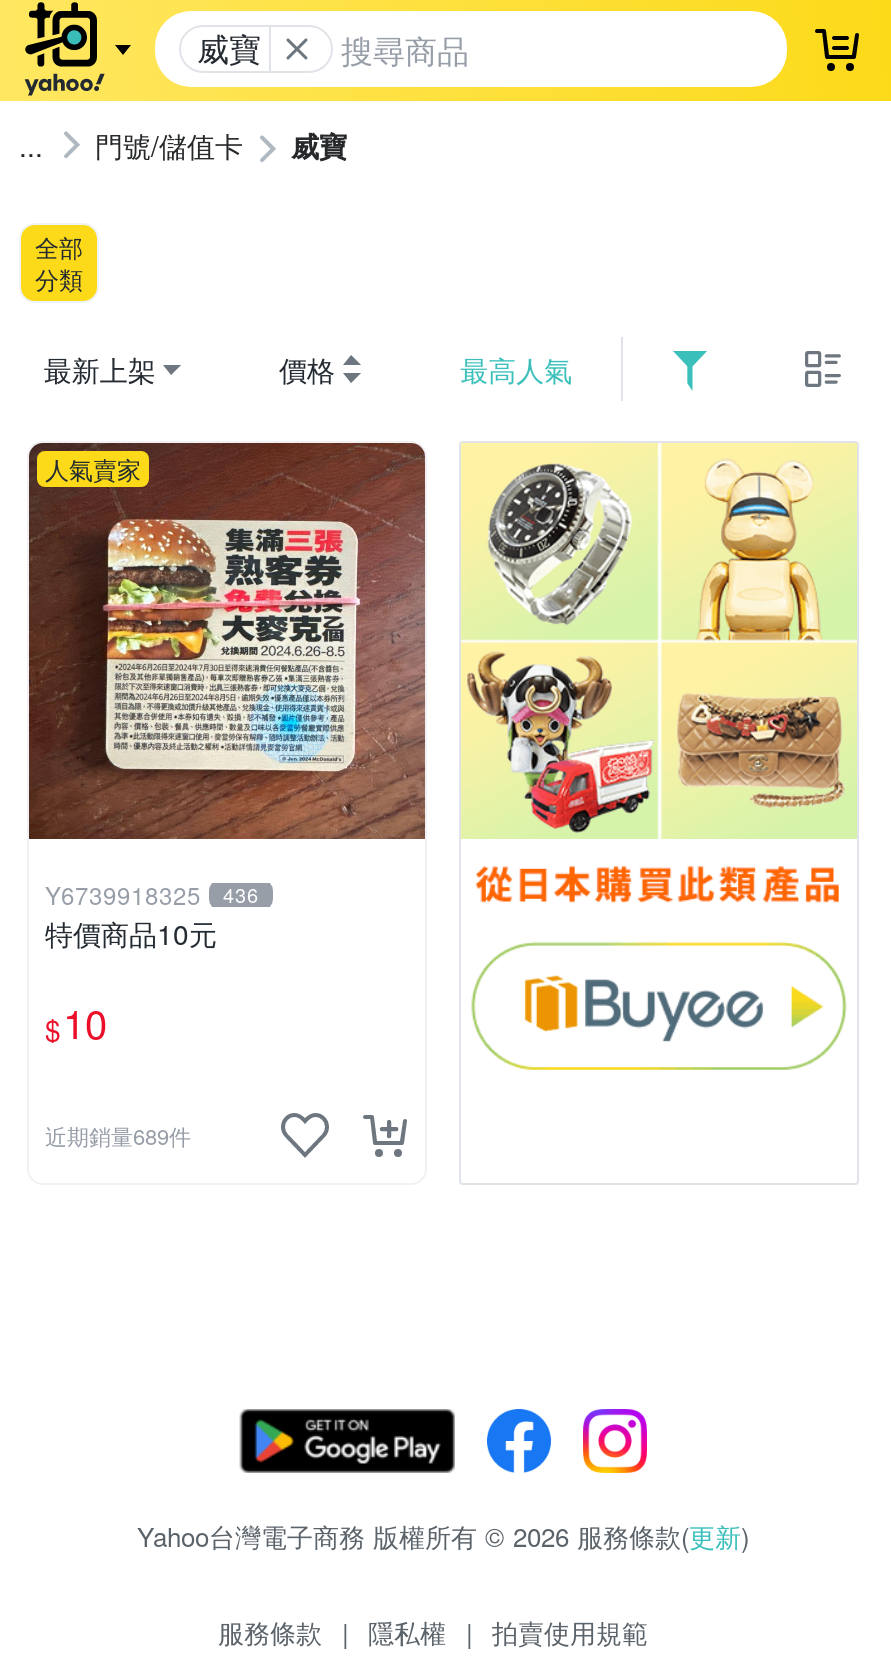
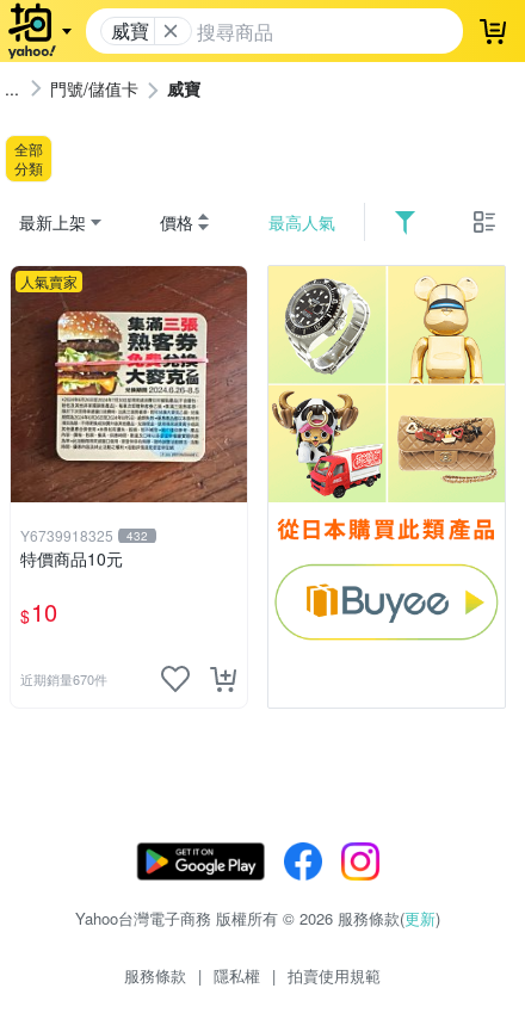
[45,878,259,912] Y6739918325 436 -> [20,525,148,546] Y6739918325 432
[45,1120,191,1152] 近期銷量689件 -> [20,670,107,689] 近期銷量670件

